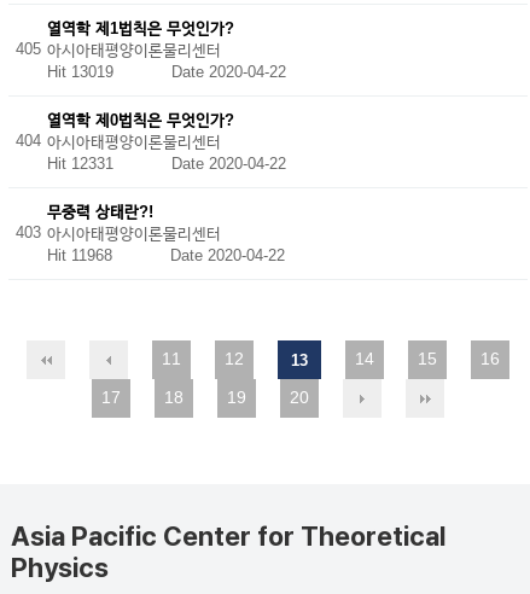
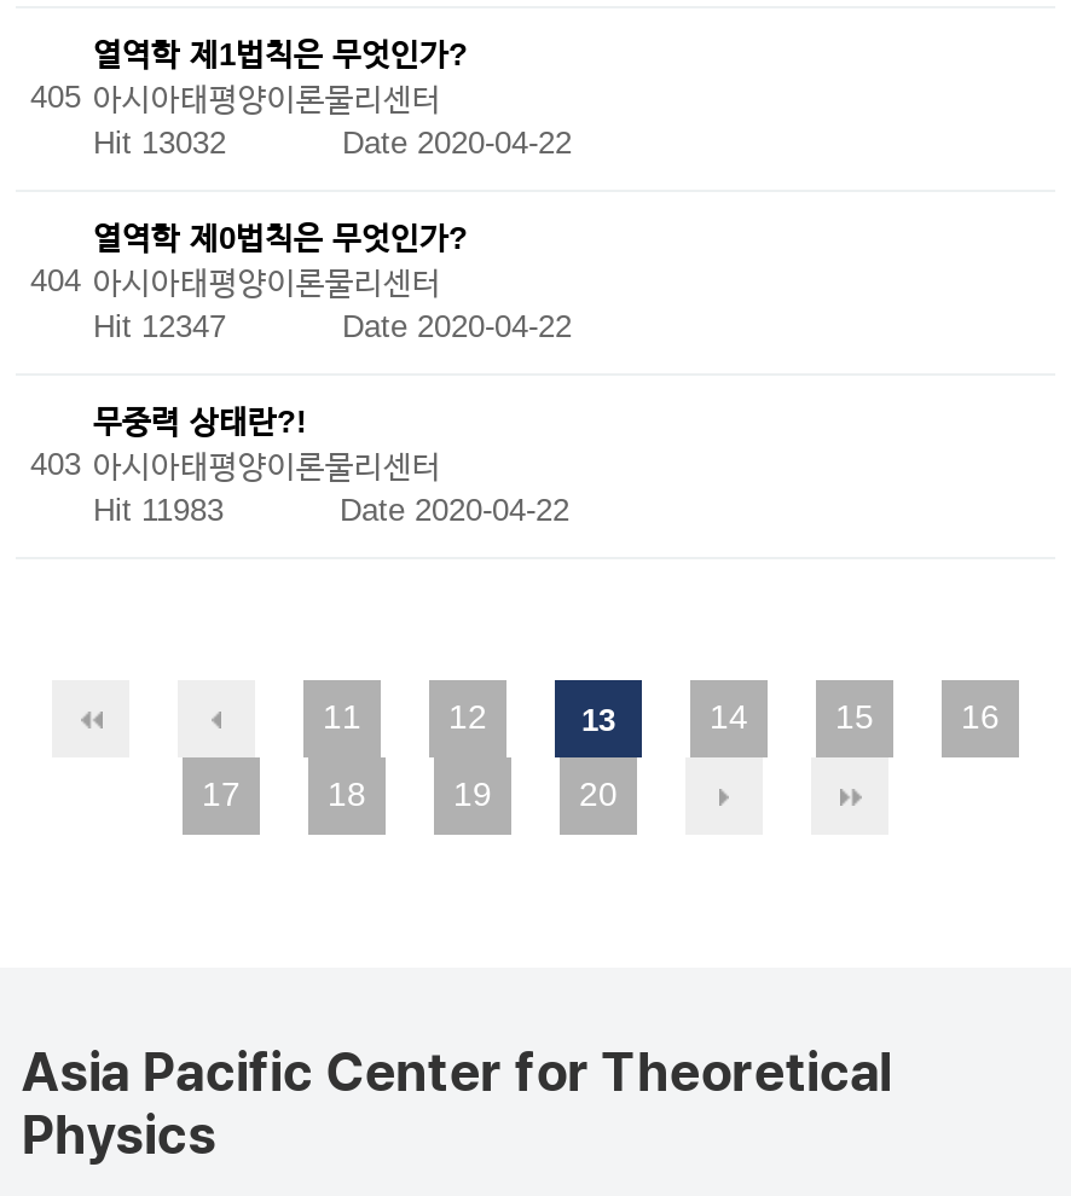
[47,62,286,80] Hit 13019 Date 2020-04-22 -> [93,123,572,160] Hit 13032 Date 2020-04-22
[47,154,286,172] Hit 12331 Date 2020-04-22 -> [93,307,572,343] Hit 12347 Date 2020-04-22
[47,246,285,264] Hit 11968 Date 2020-04-22 -> [93,491,569,527] Hit 11983 Date 2020-04-22

